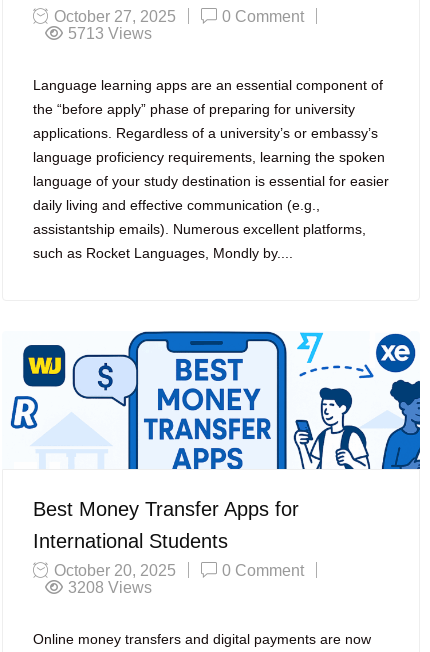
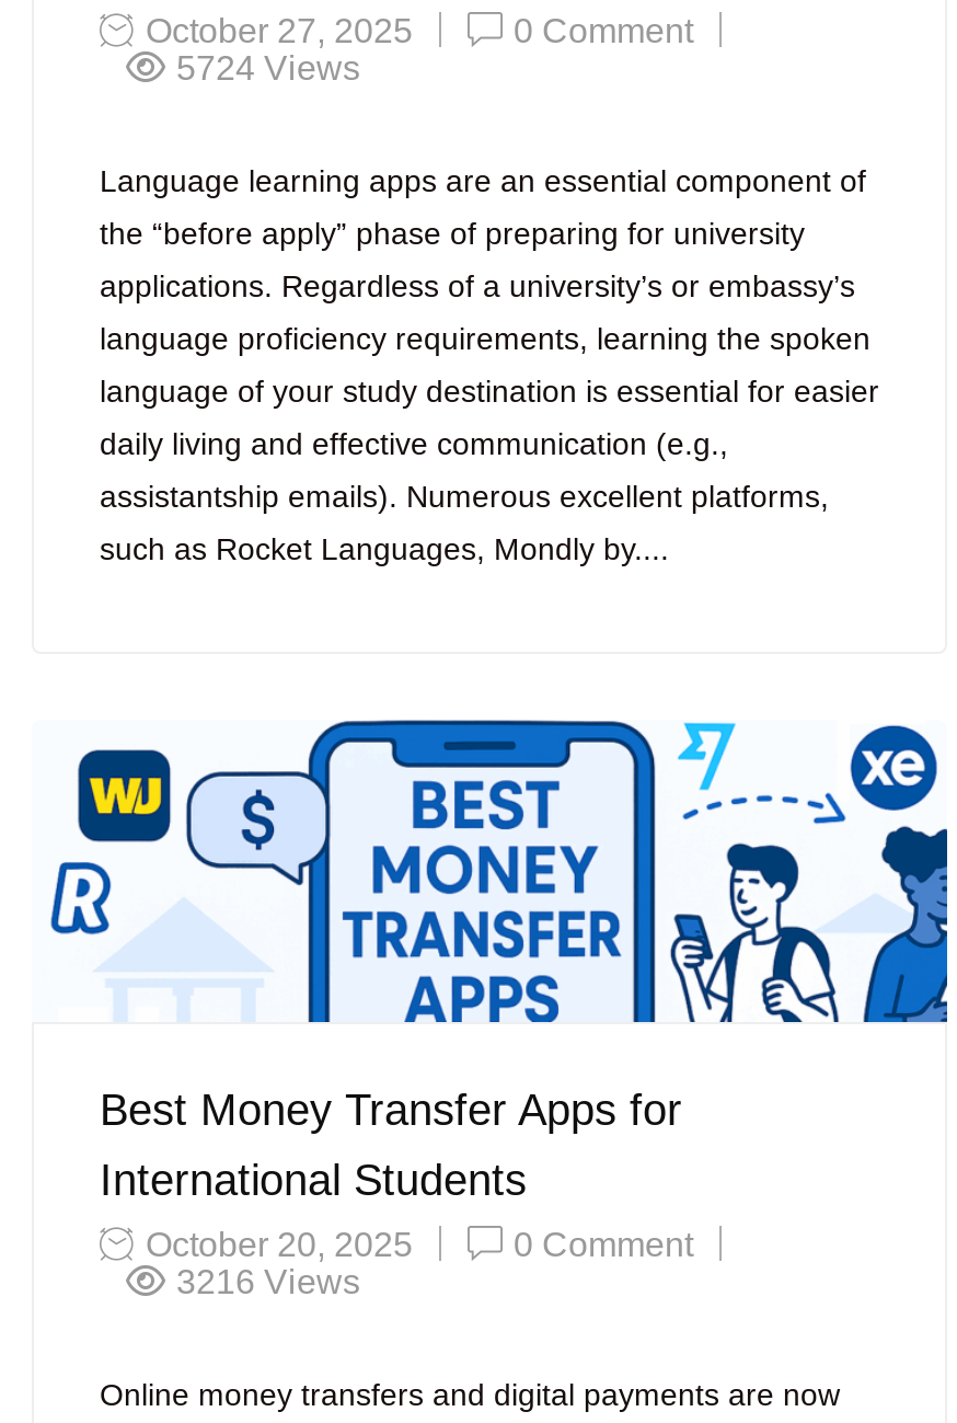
[68,25,152,42] 5713 Views -> [176,49,360,86] 5724 Views
[68,579,152,596] 3208 Views -> [176,1262,360,1299] 3216 Views

